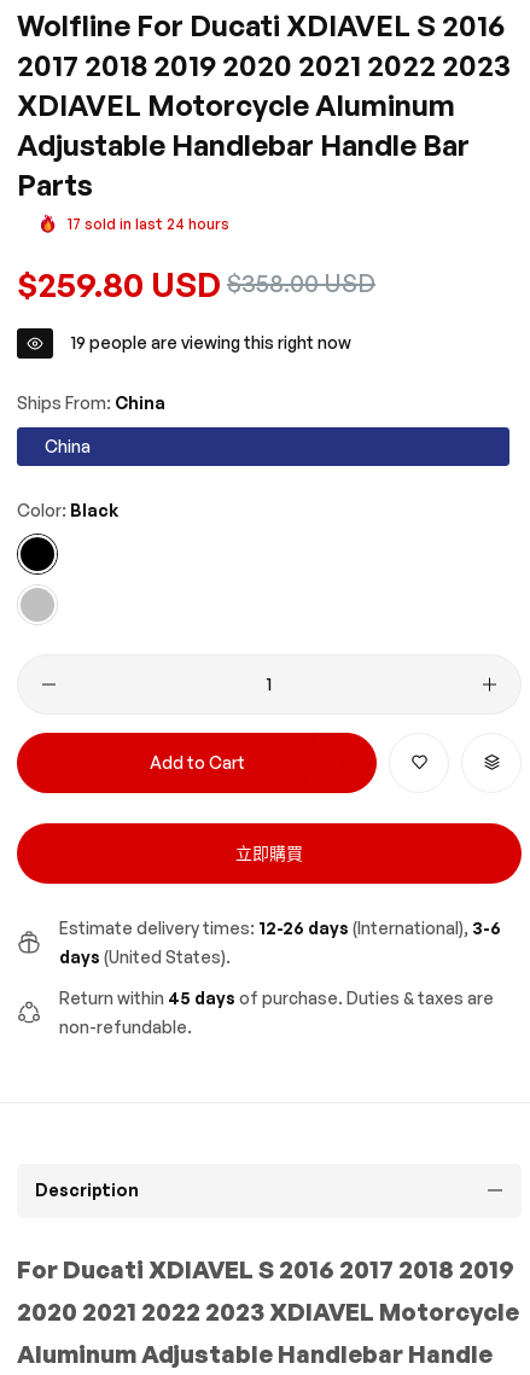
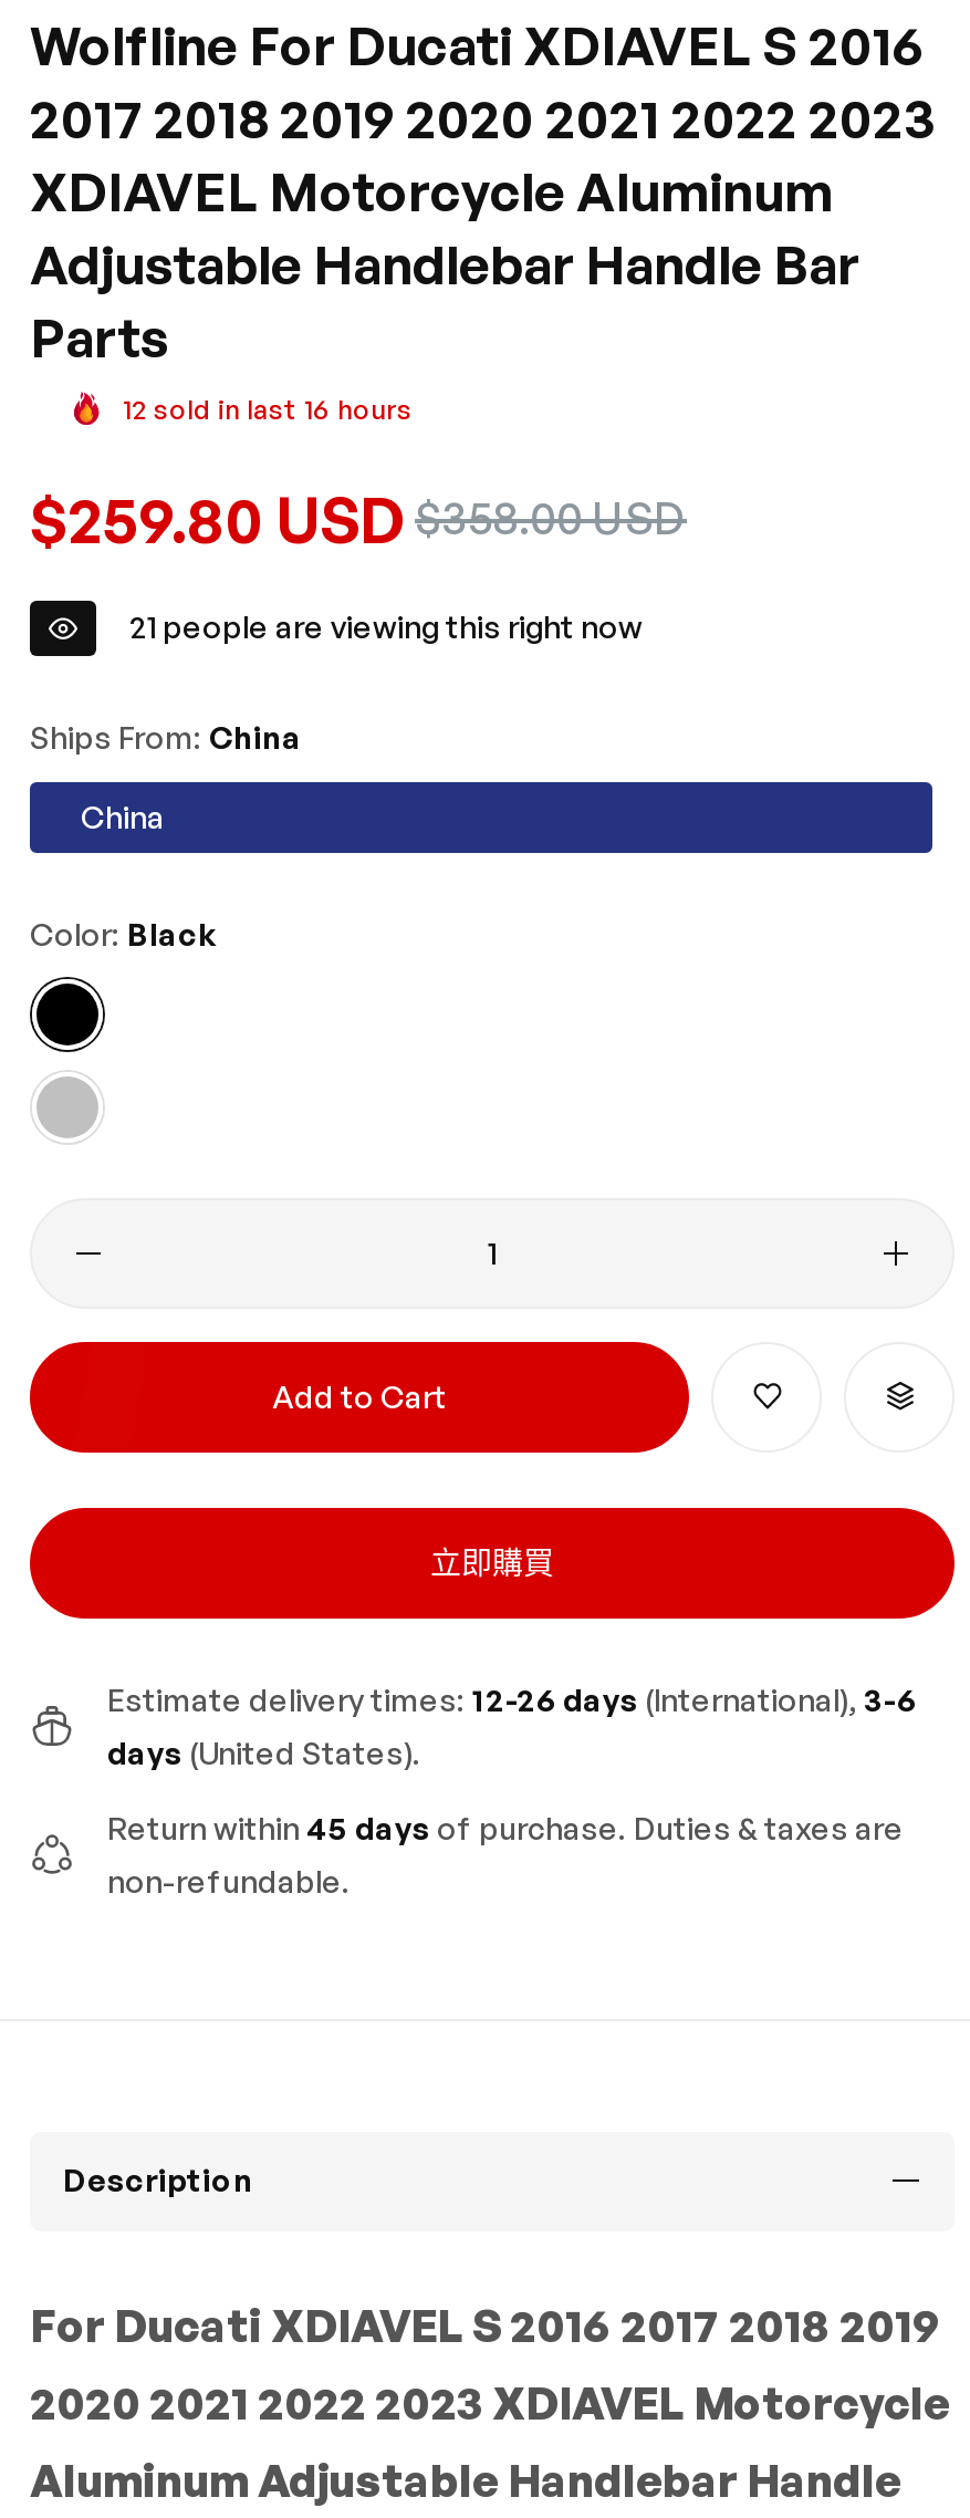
[68,214,229,233] 17 sold in last 24 hours -> [123,392,413,425] 12 sold in last 16 hours
[71,332,351,353] 19 people are viewing this right now -> [129,608,643,645] 21 people are viewing this right now

